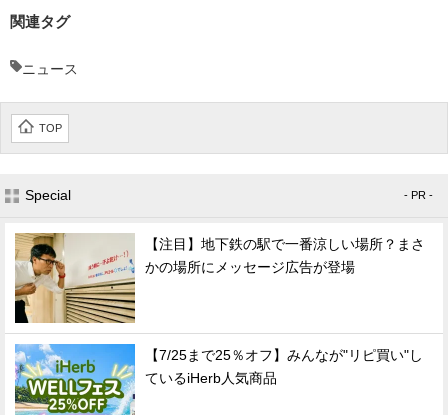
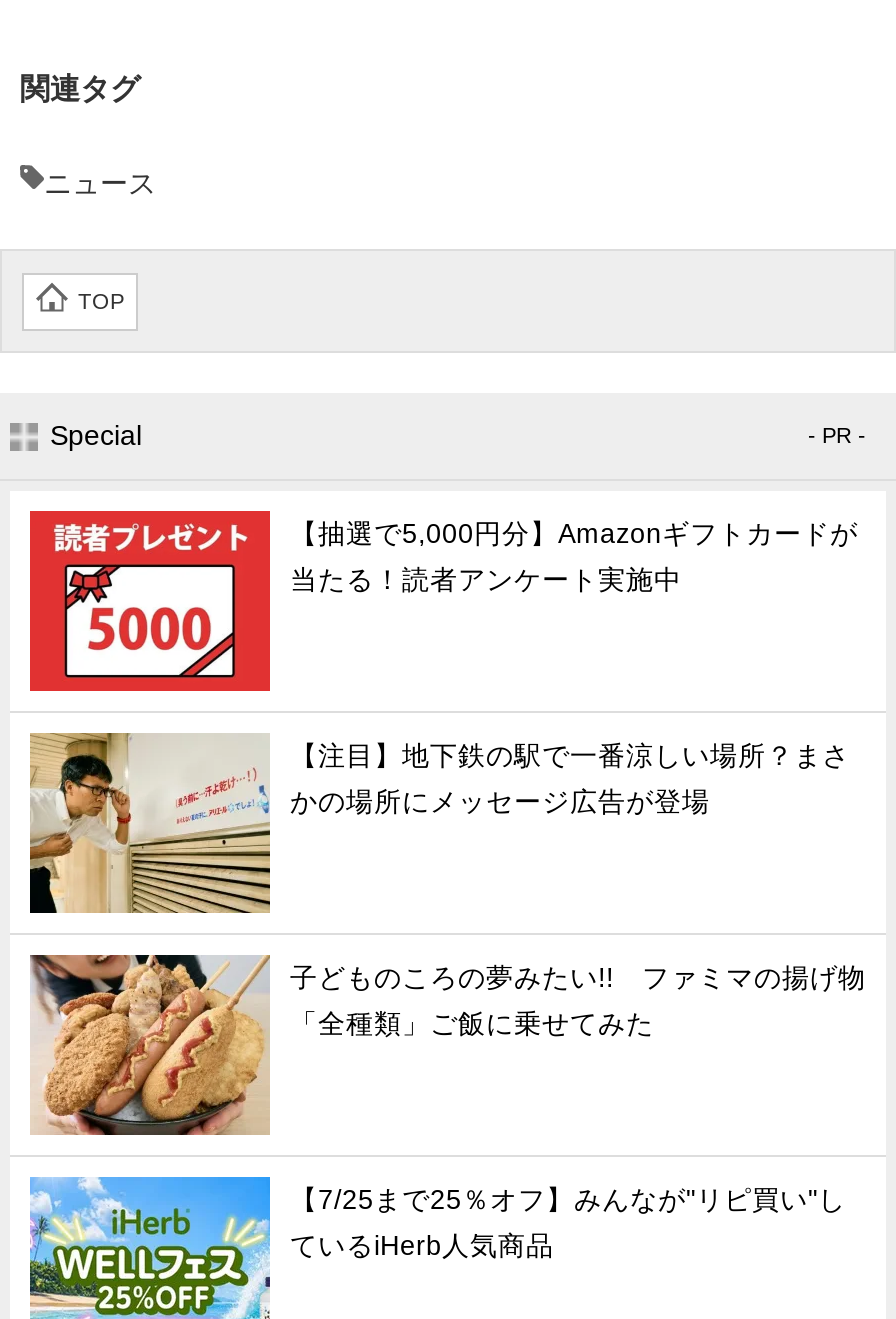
none -> [28,509,858,693] [image] | 【抽選で5,000円分】Amazonギフトカードが | 当たる！読者アンケート実施中
none -> [30,953,866,1137] [image] | 子どものころの夢みたい!! ファミマの揚げ物 | 「全種類」ご飯に乗せてみた

